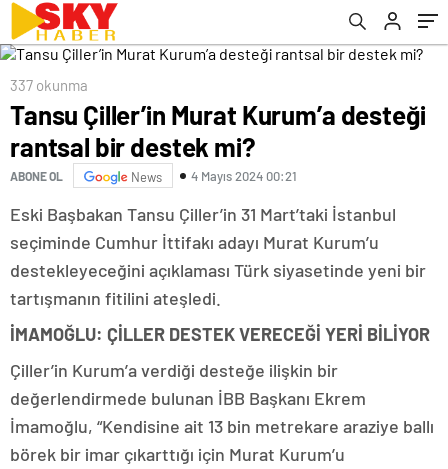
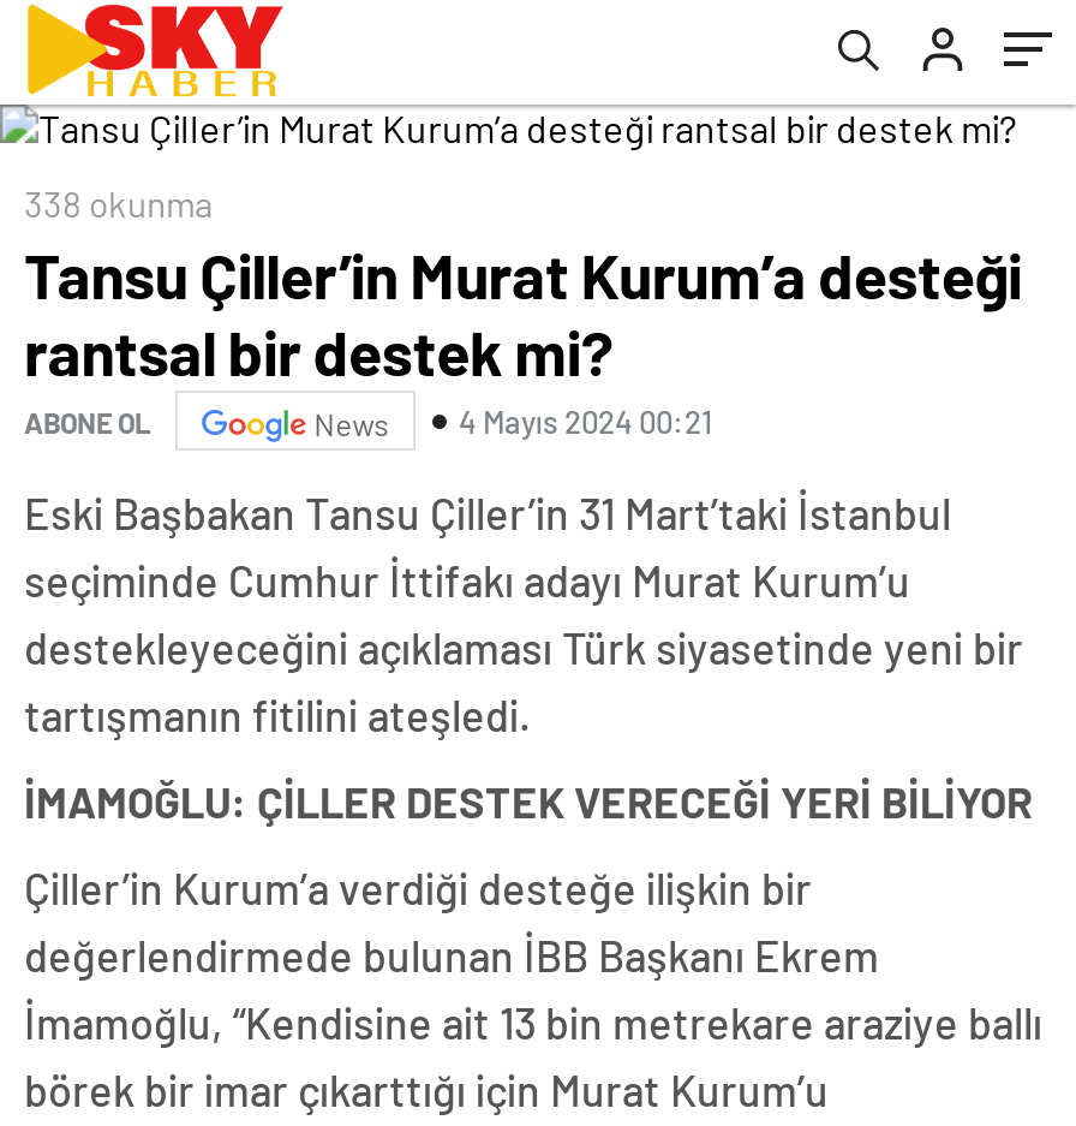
[10,76,88,94] 337 okunma -> [24,181,214,225] 338 okunma

